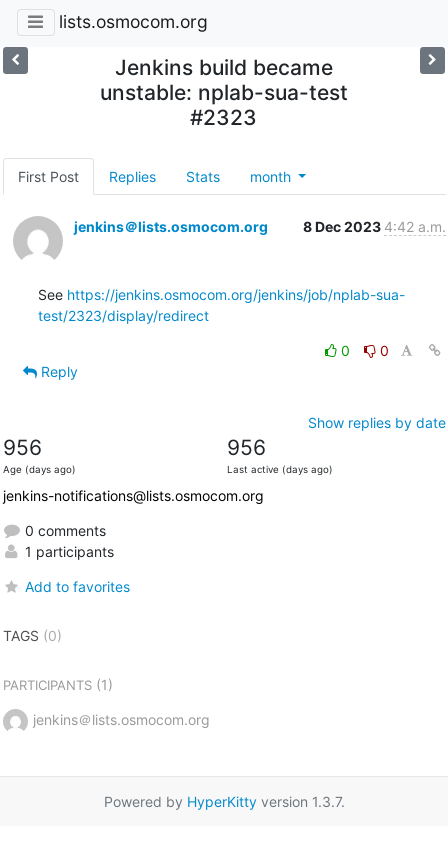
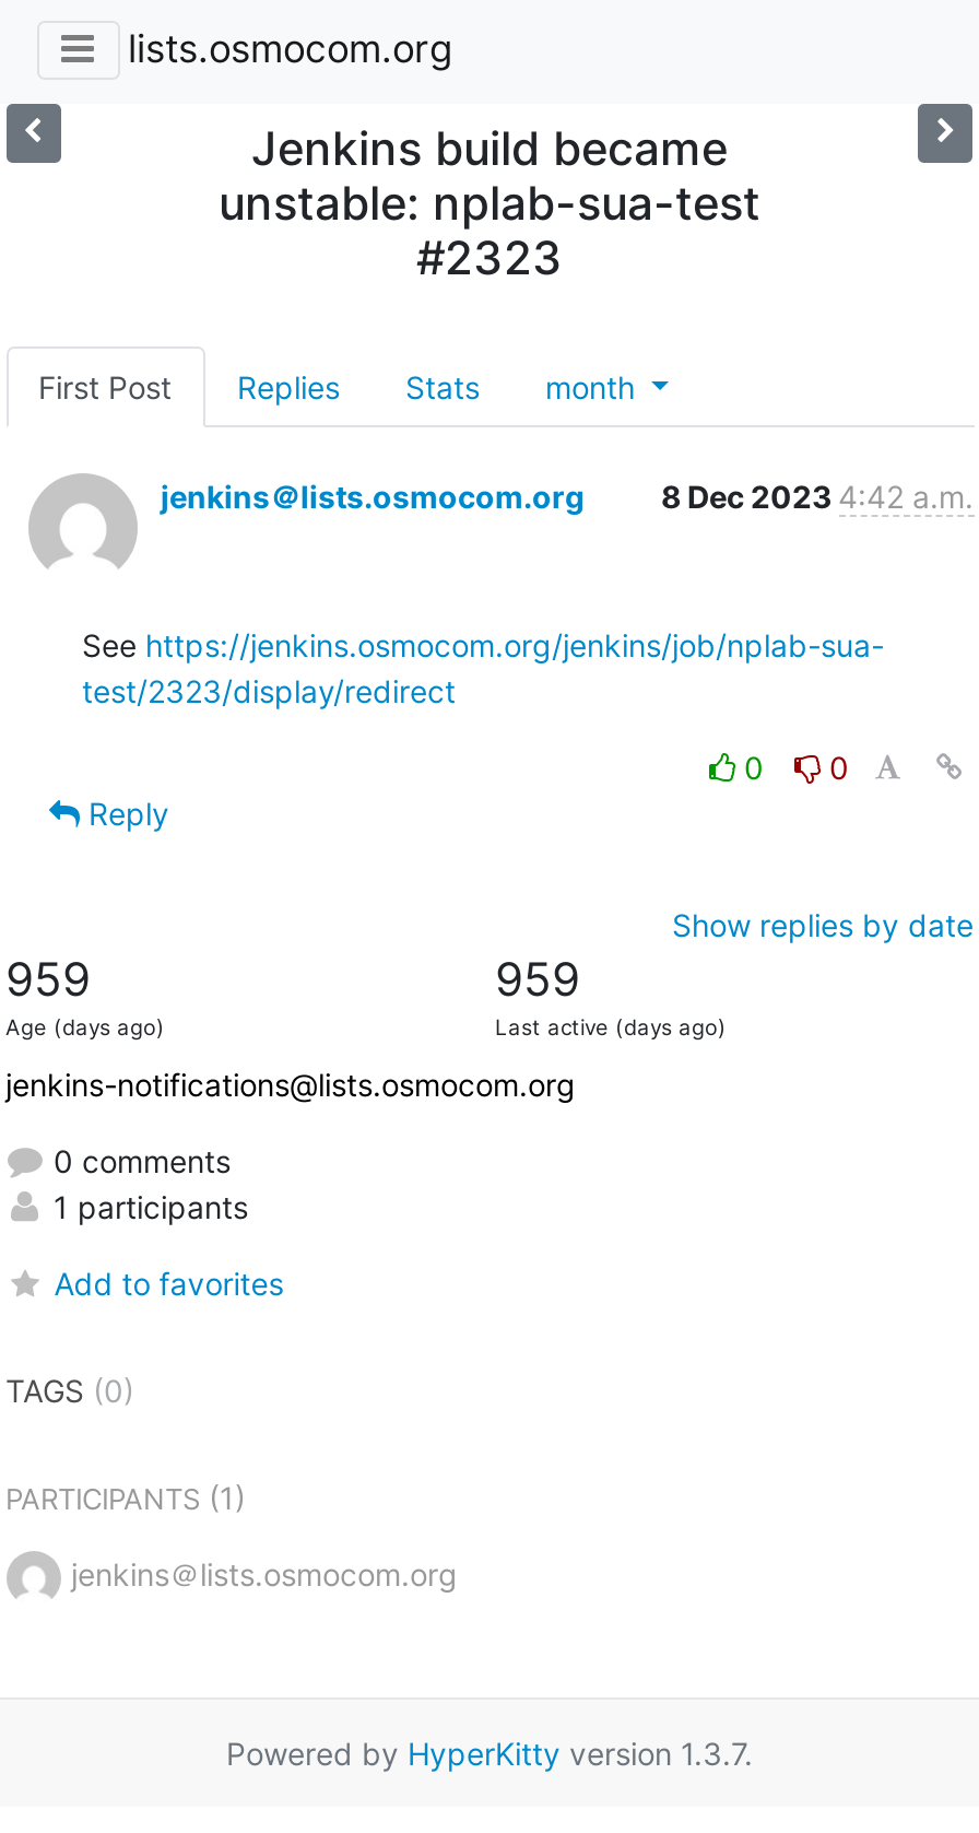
[2,435,41,460] 956 -> [5,952,91,1006] 959
[226,435,265,460] 956 -> [495,952,580,1006] 959

